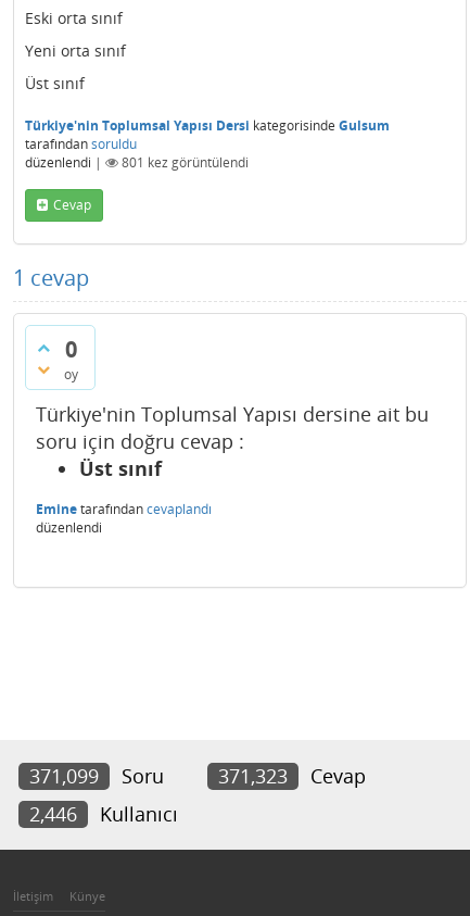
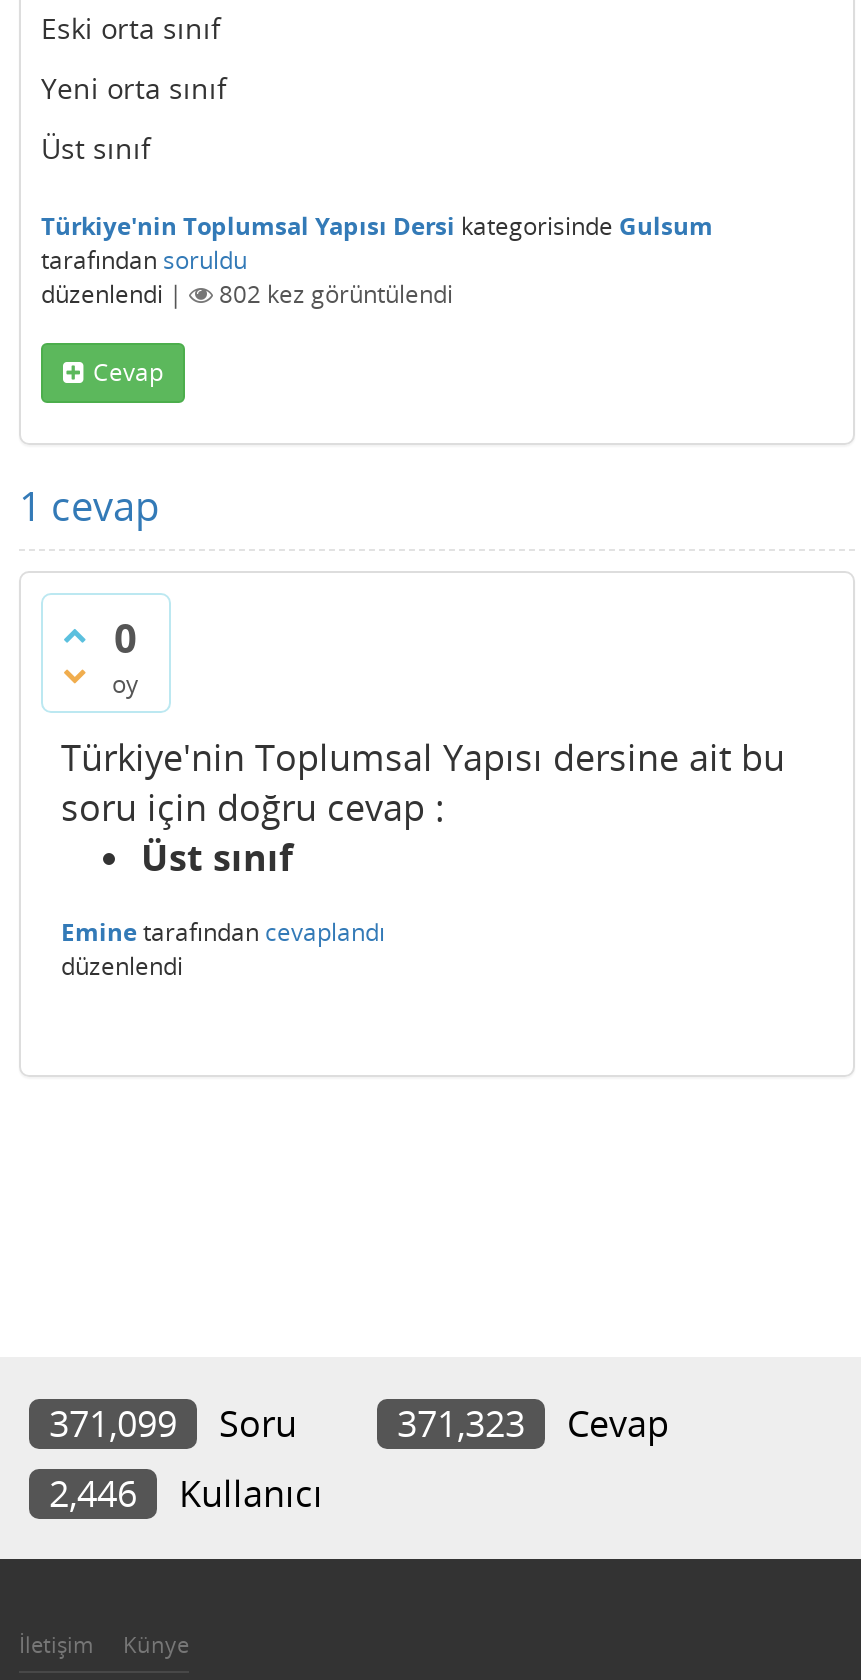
[122,153,249,172] 801 kez görüntülendi -> [219,277,453,311] 802 kez görüntülendi

